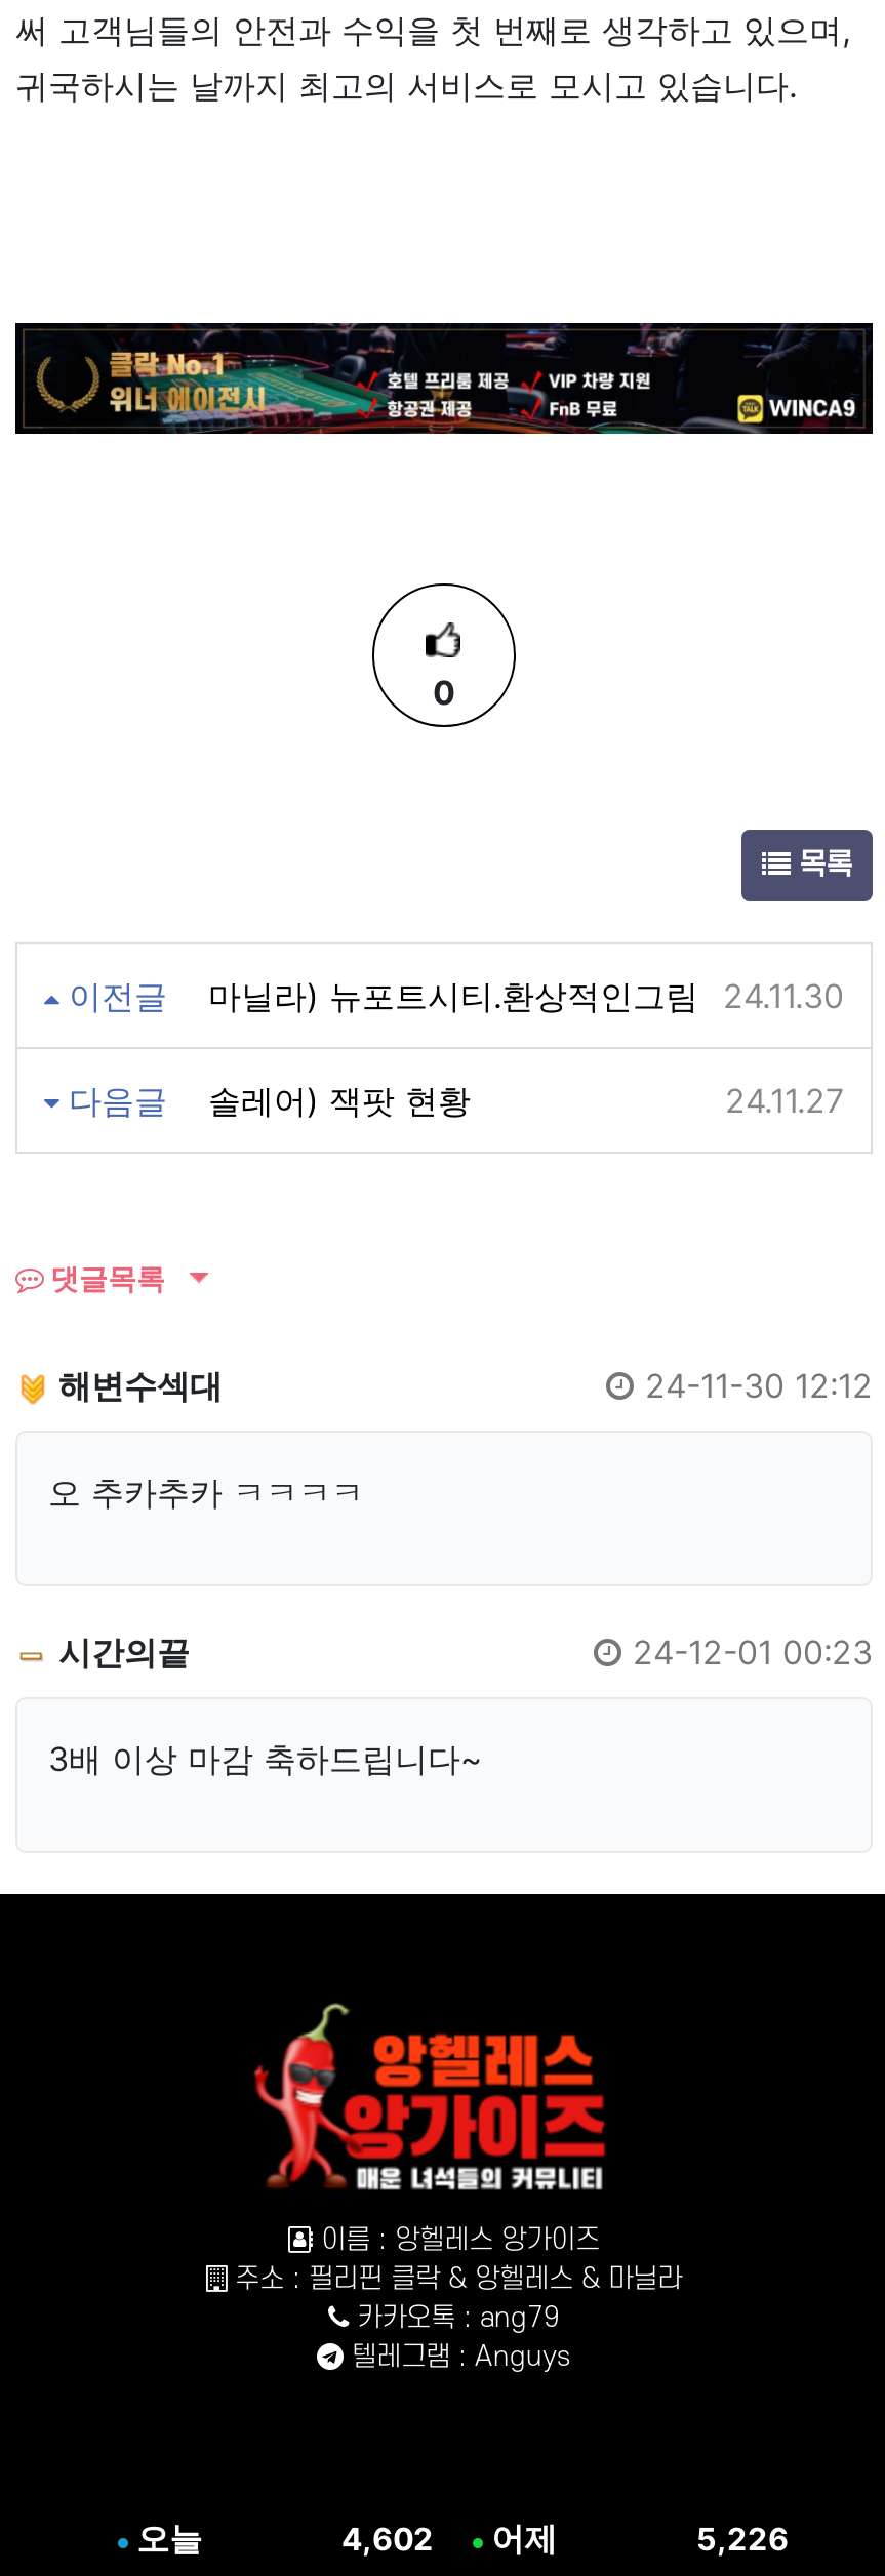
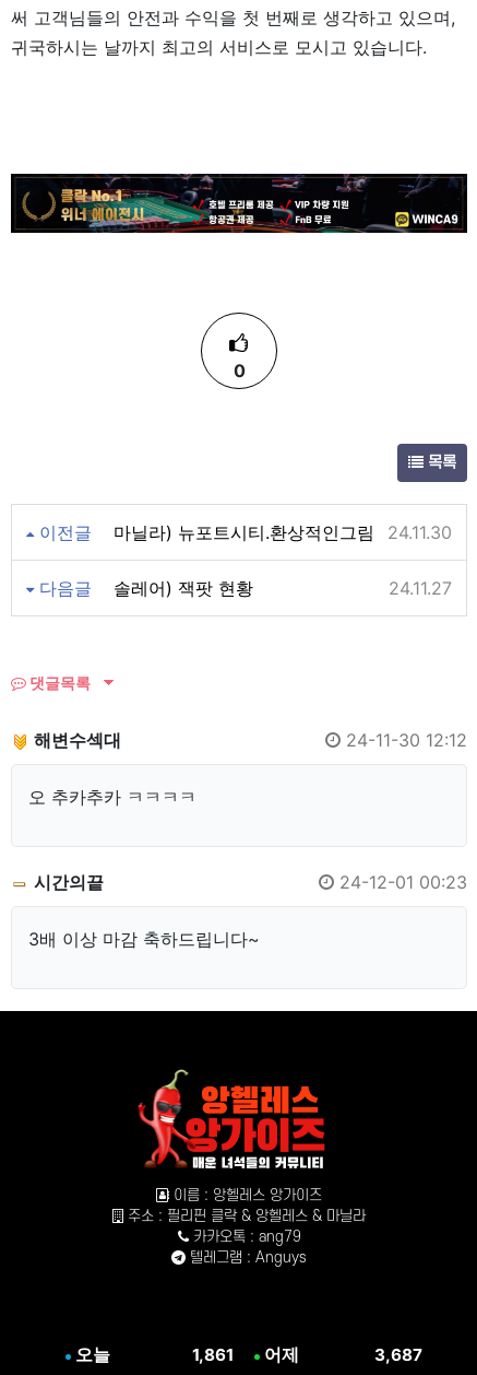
[341,2518,557,2559] 4,602 어제 -> [192,1344,299,1366] 1,861 어제
[696,2520,789,2559] 5,226 -> [374,1345,422,1366] 3,687

